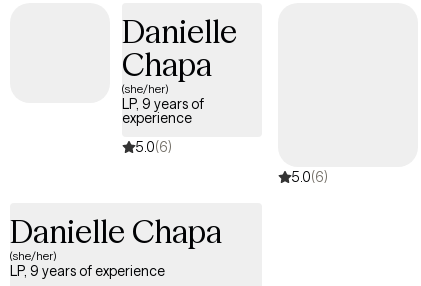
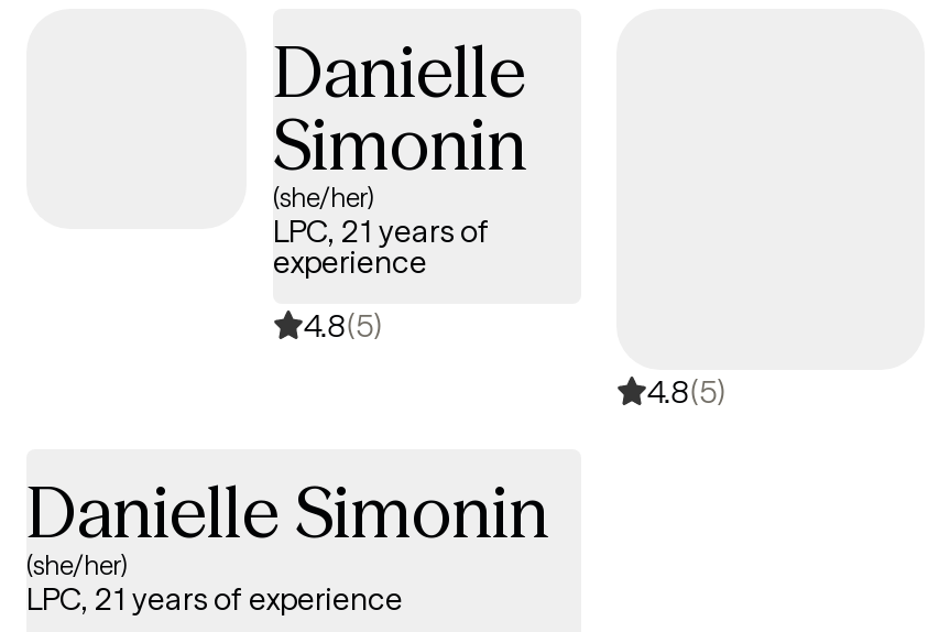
[122,45,212,84] Chapa -> [273,101,526,187] Simonin
[122,95,204,113] LP, 9 years of -> [273,211,489,251] LPC, 21 years of
[136,138,172,156] 5.0(6) -> [303,306,383,345] 4.8(5)
[292,168,328,186] 5.0(6) -> [647,372,726,411] 4.8(5)
[10,212,222,251] Danielle Chapa -> [26,469,548,554] Danielle Simonin
[10,262,165,280] LP, 9 years of experience -> [26,579,403,618] LPC, 21 years of experience

